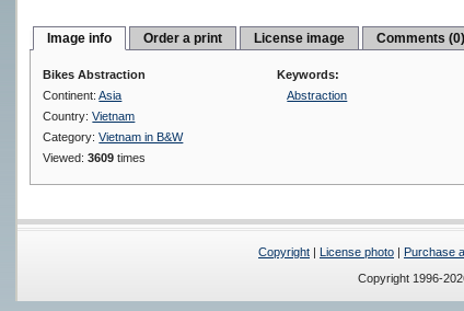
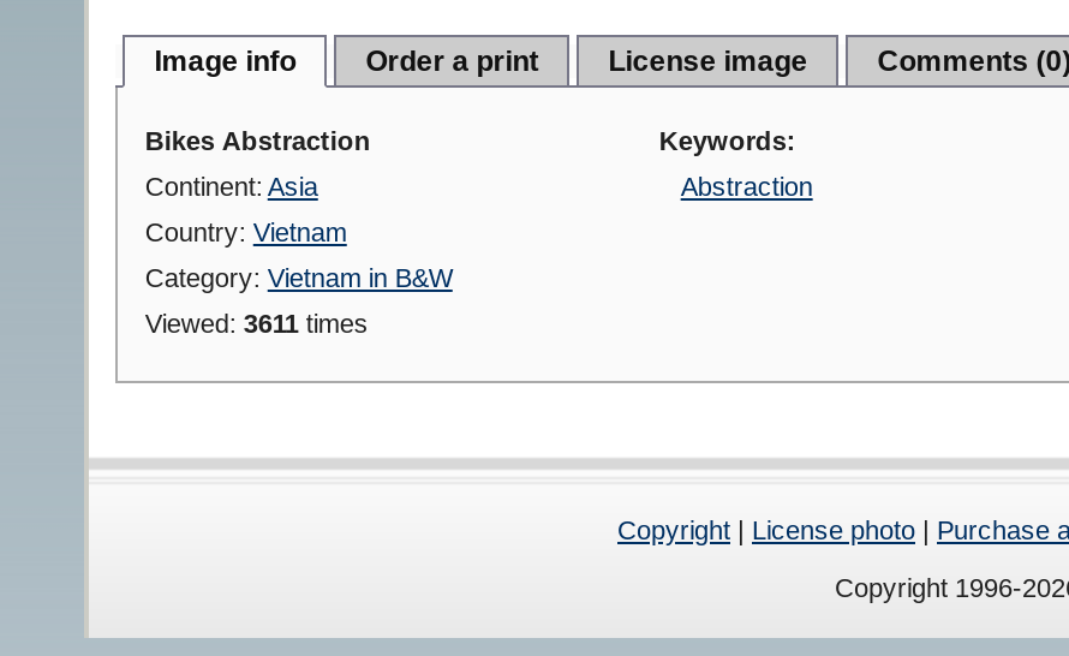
[43,152,146,165] Viewed: 3609 times -> [145,310,369,339] Viewed: 3611 times

